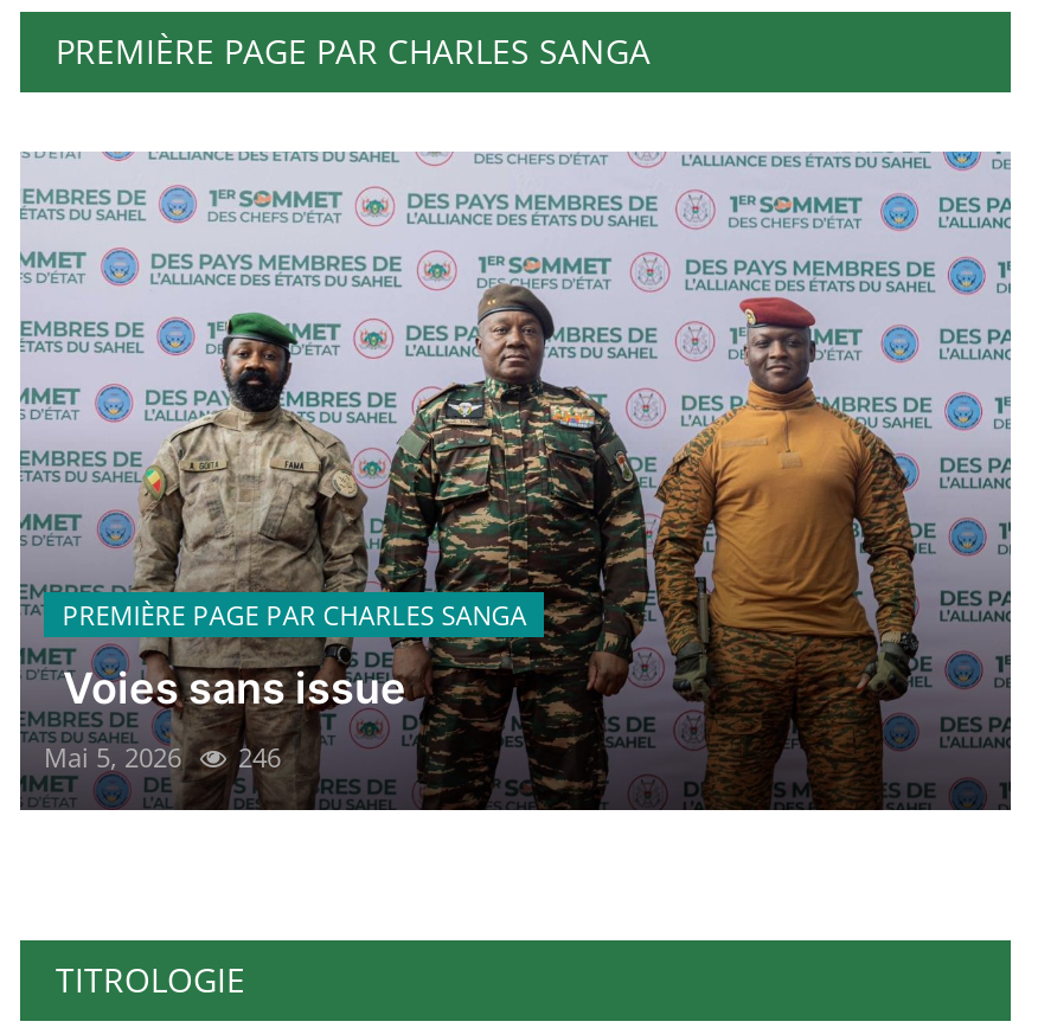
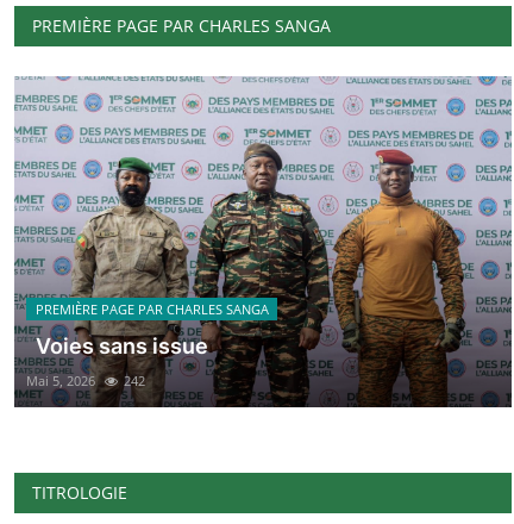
[44,740,281,776] Mai 5, 2026 246 -> [26,372,145,390] Mai 5, 2026 242

